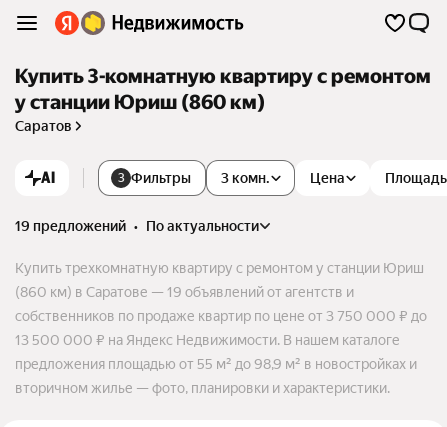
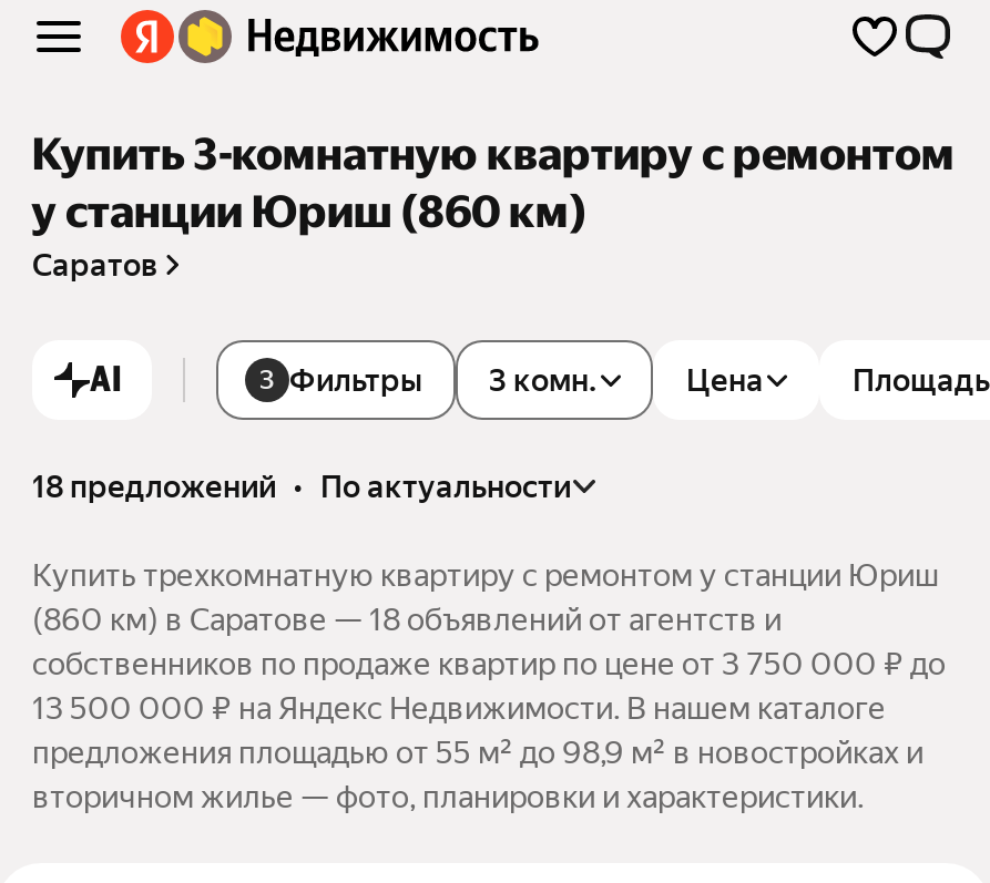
[15,218,259,234] 19 предложений • по актуальности -> [32,469,571,505] 18 предложений • по актуальности
[15,284,354,300] (860 км) в Саратове — 19 объявлений от агентств и -> [32,602,782,637] (860 км) в Саратове — 18 объявлений от агентств и

